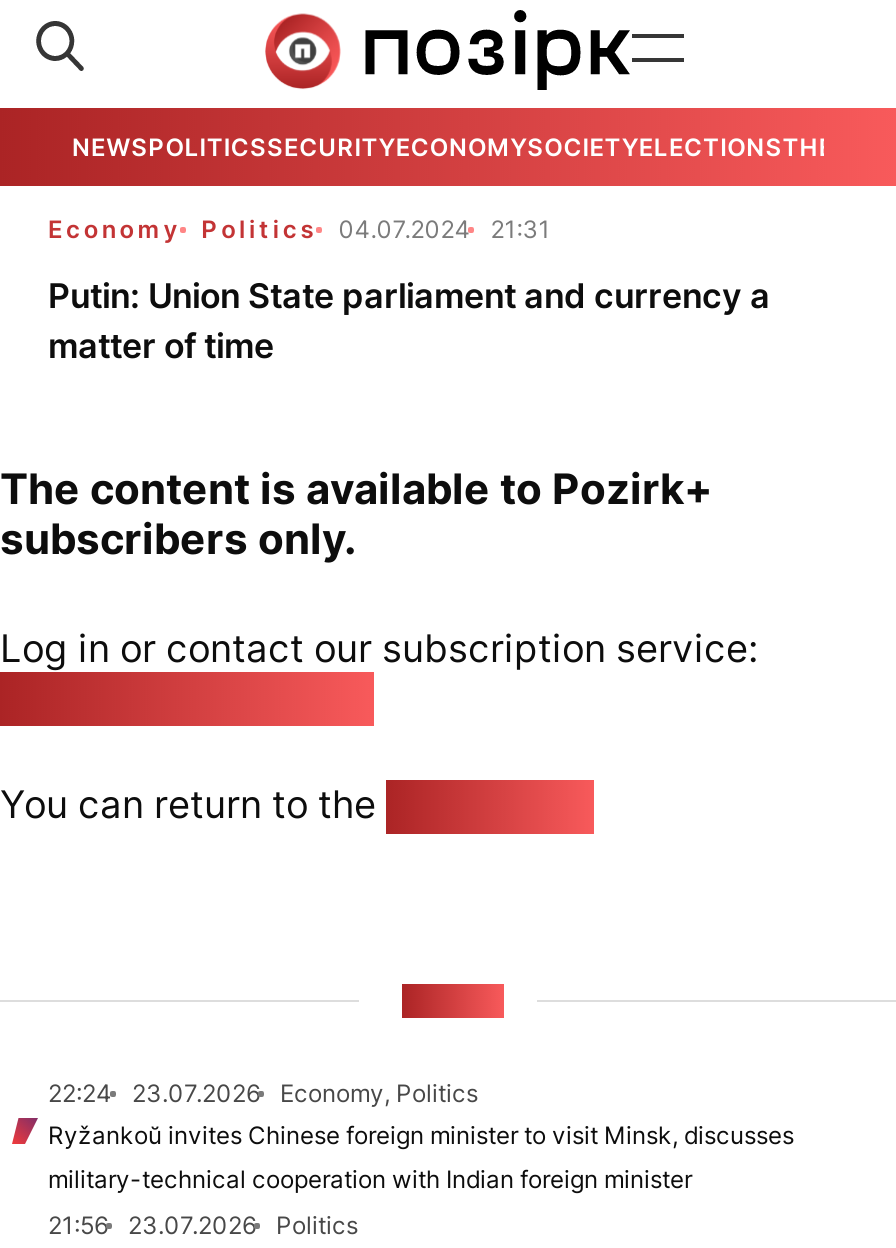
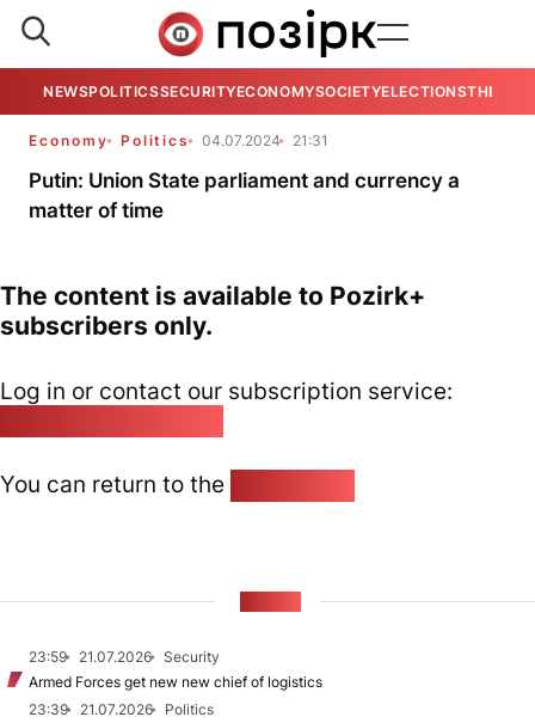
[48,1078,794,1240] 22:24 | 23.07.2026 | Economy, Politics | Ryžankoŭ invites Chinese foreign minister to visit Minsk, discusses | military-technical cooperation with Indian foreign minister | 21:56 | 23.07.2026 -> [29,648,322,718] 23:59 | 21.07.2026 | Security | Armed Forces get new new chief of logistics | 23:39 | 21.07.2026

